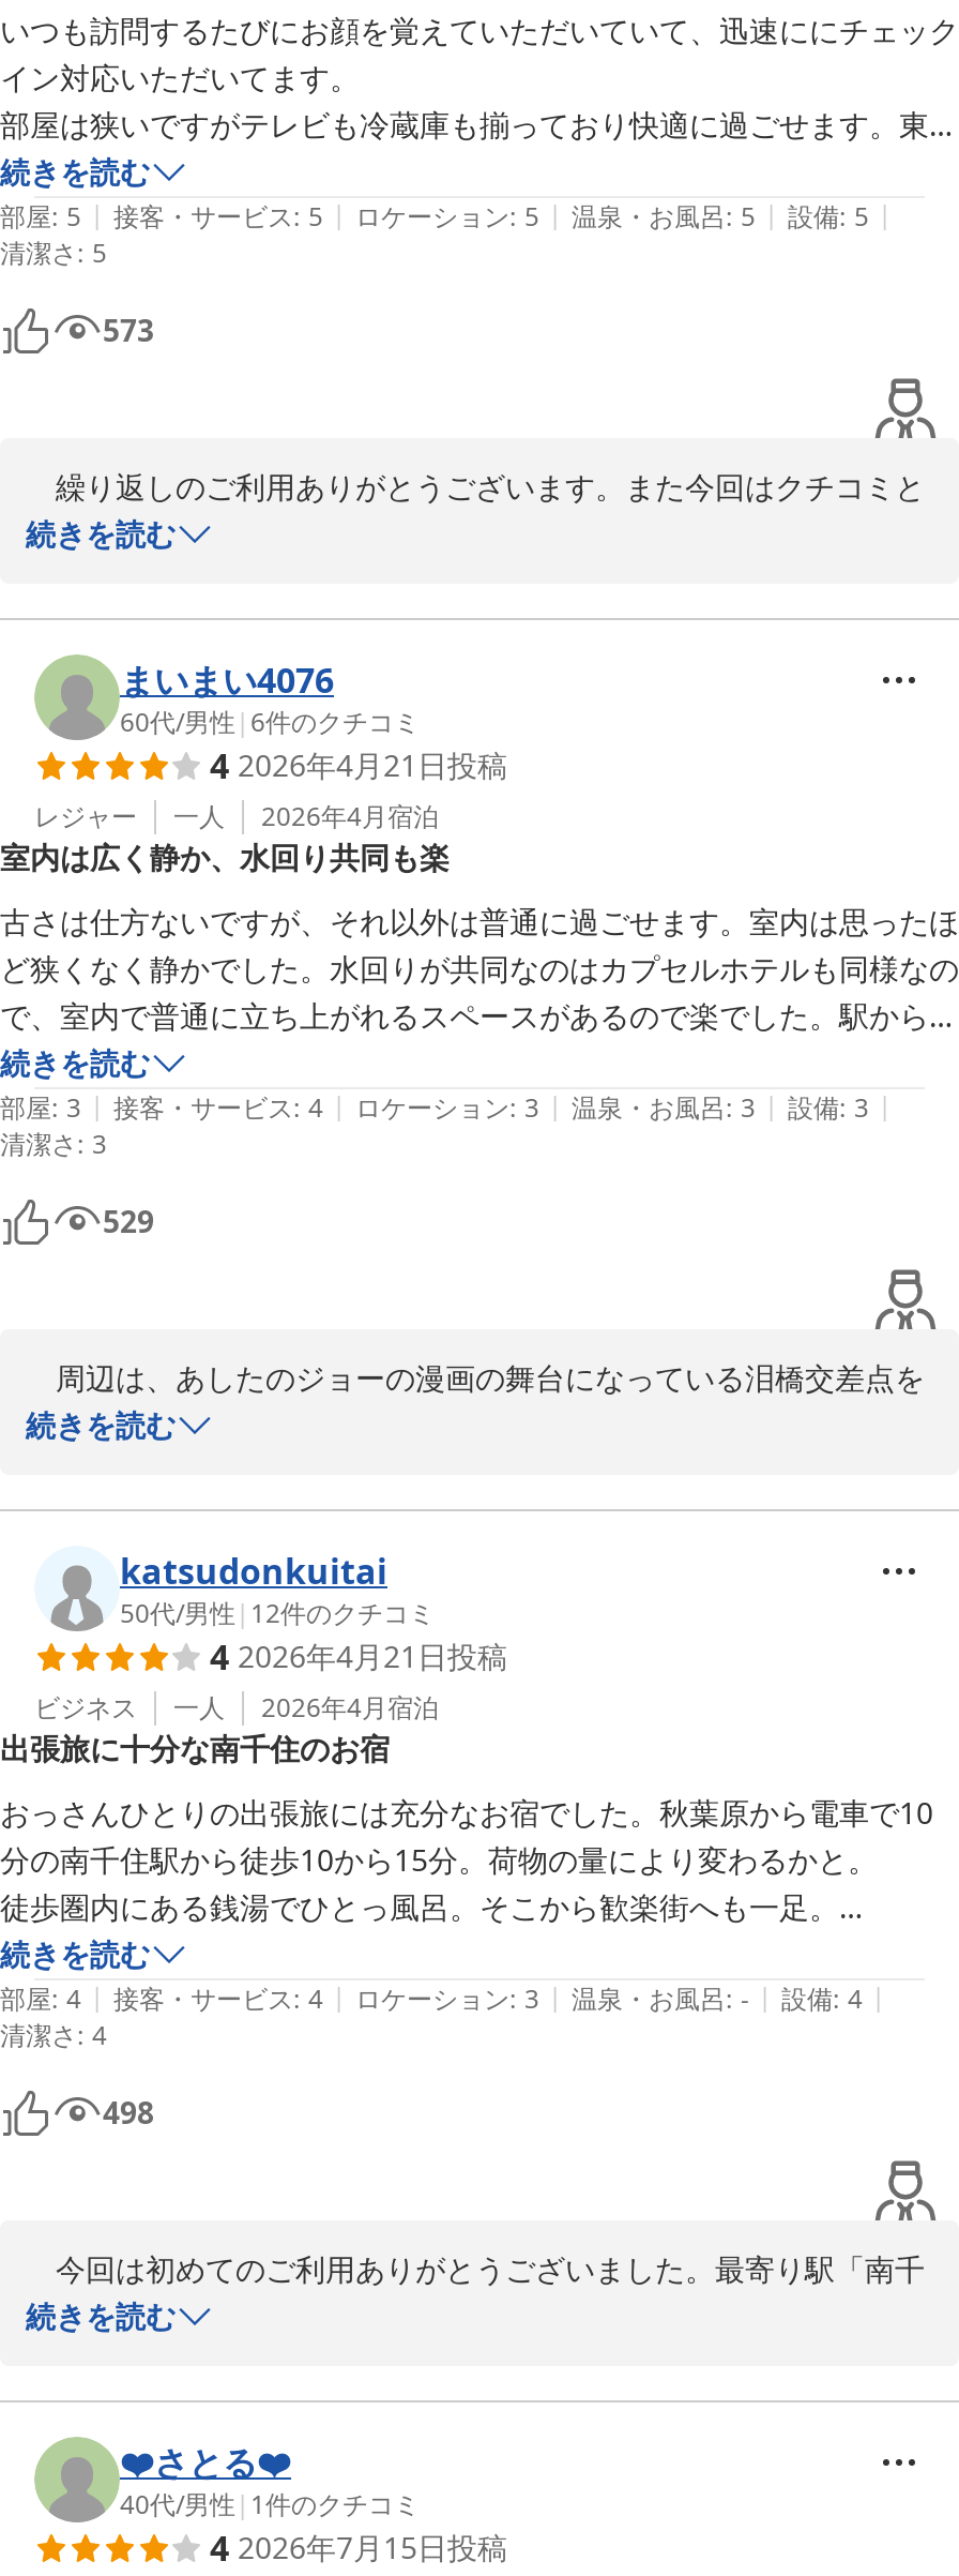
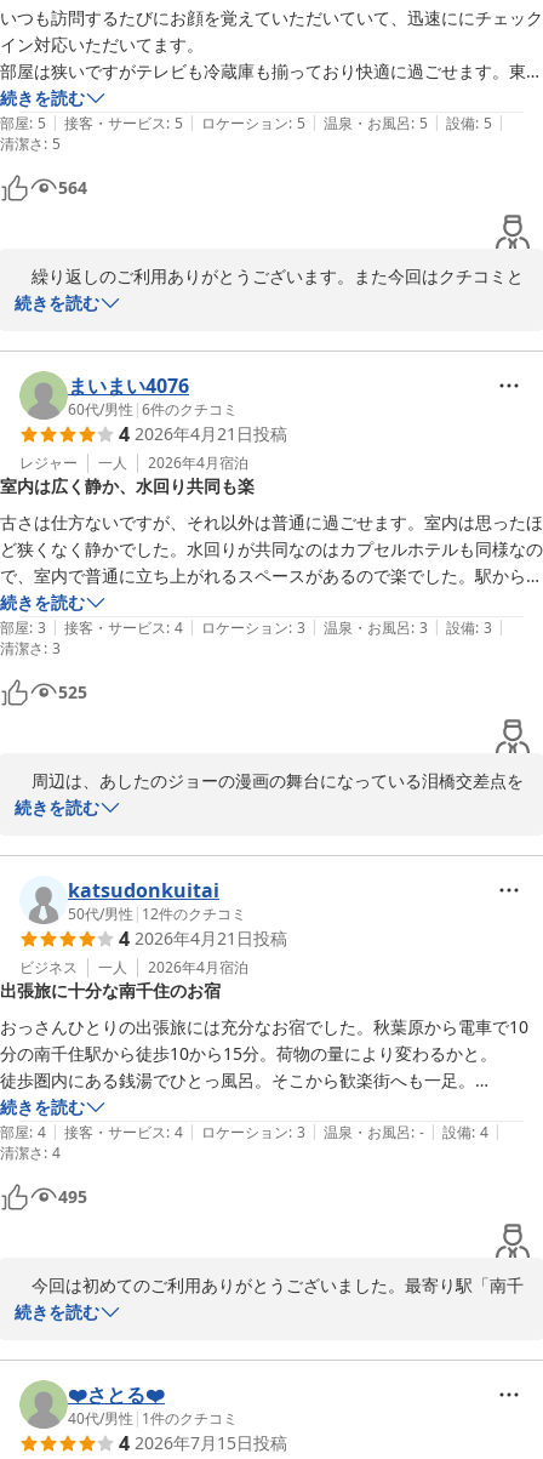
[103,310,154,350] 573 -> [58,176,87,199] 564
[103,1201,154,1241] 529 -> [58,680,87,703] 525
[103,2092,154,2133] 498 -> [58,1185,87,1208] 495

